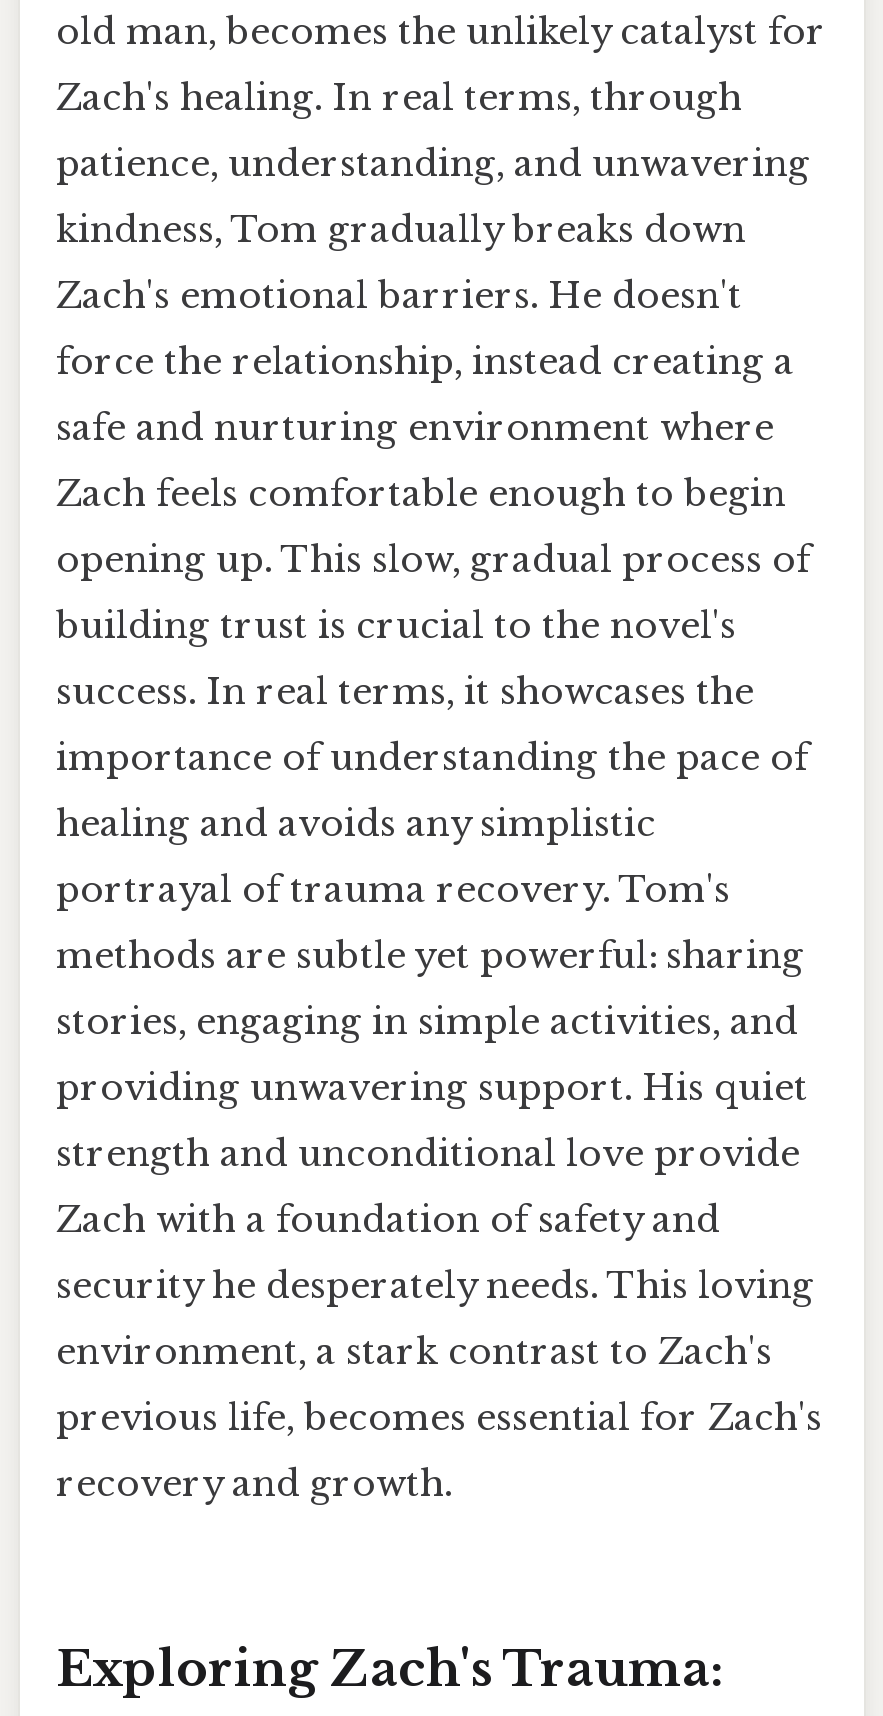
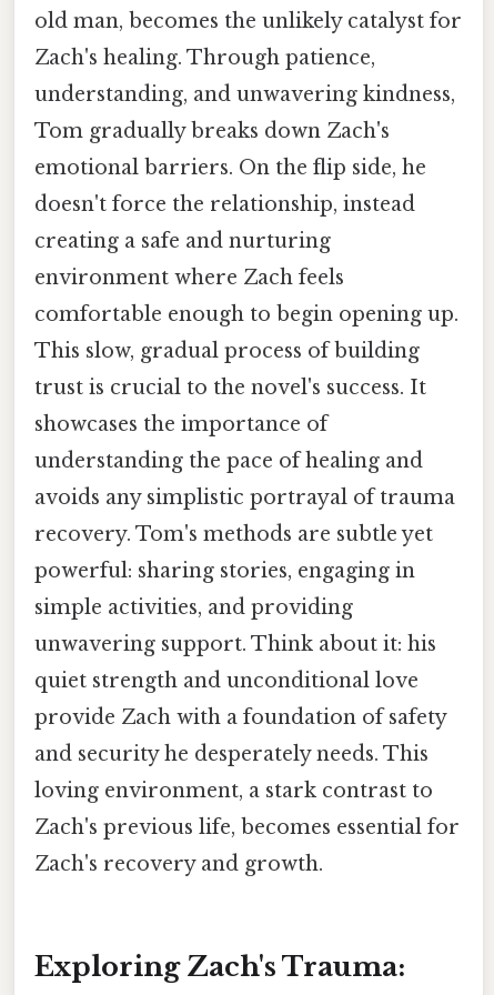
[56,76,822,1506] Zach's healing. In real terms, through | patience, understanding, and unwavering | kindness, Tom gradually breaks down | Zach's emotional barriers. He doesn't | force the relationship, instead creating a | safe and nurturing environment where | Zach feels comfortable enough to begin | opening up. This slow, gradual process of | building trust is crucial to the novel's | success. In real terms, it showcases the | importance of understanding the pace of | healing and avoids any simplistic | portrayal of trauma recovery. Tom's | methods are subtle yet powerful: sharing | stories, engaging in simple activities, and | providing unwavering support. His quiet | strength and unconditional love provide | Zach with a foundation of safety and | security he desperately needs. This loving | environment, a stark contrast to Zach's | previous life, becomes essential for Zach's | recovery and growth. -> [34,46,460,876] Zach's healing. Through patience, | understanding, and unwavering kindness, | Tom gradually breaks down Zach's | emotional barriers. On the flip side, he | doesn't force the relationship, instead | creating a safe and nurturing | environment where Zach feels | comfortable enough to begin opening up. | This slow, gradual process of building | trust is crucial to the novel's success. It | showcases the importance of | understanding the pace of healing and | avoids any simplistic portrayal of trauma | recovery. Tom's methods are subtle yet | powerful: sharing stories, engaging in | simple activities, and providing | unwavering support. Think about it: his | quiet strength and unconditional love | provide Zach with a foundation of safety | and security he desperately needs. This | loving environment, a stark contrast to | Zach's previous life, becomes essential for | Zach's recovery and growth.

